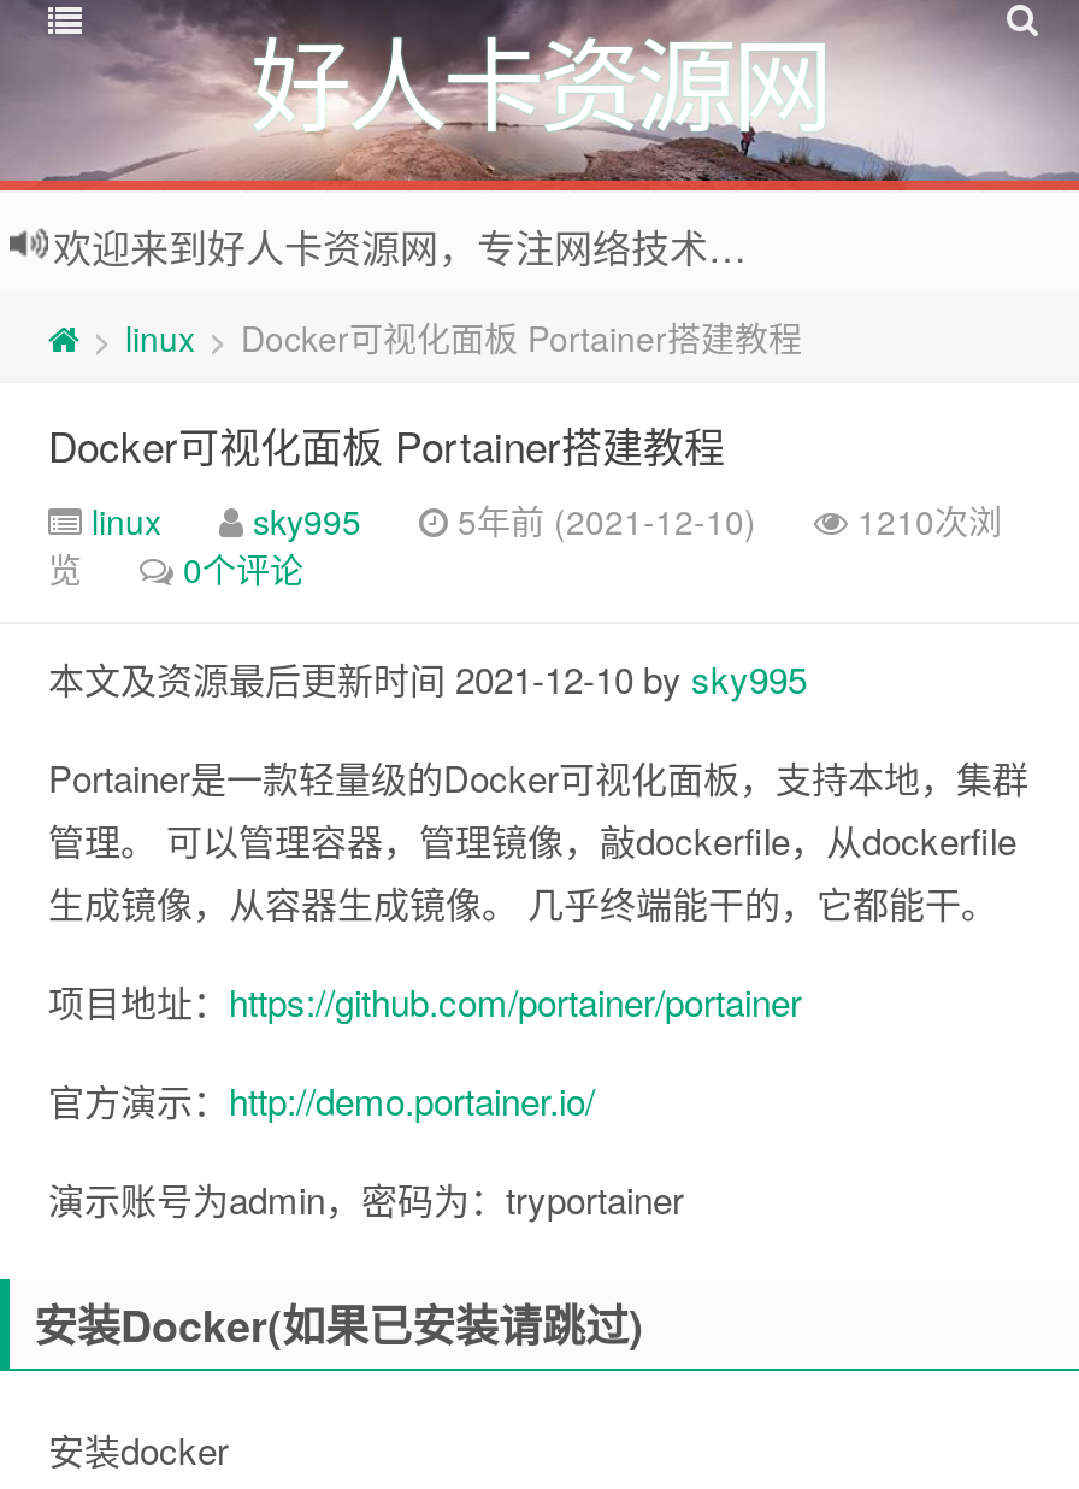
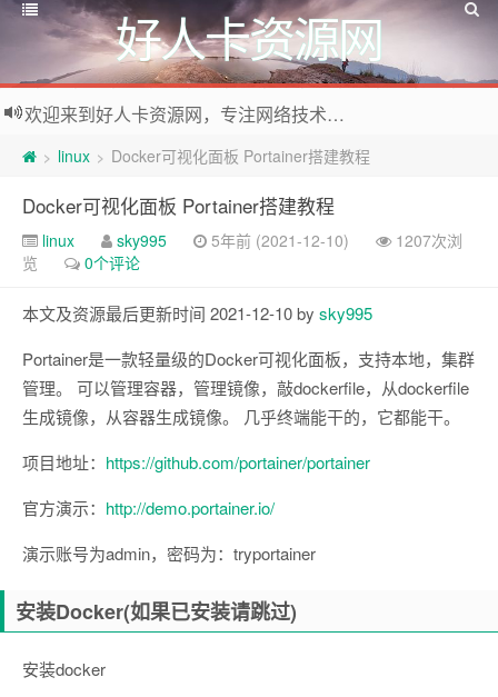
[82,496,1002,545] linux sky995 5年前 (2021-12-10) 1210次浏 -> [38,229,462,251] linux sky995 5年前 (2021-12-10) 1207次浏

